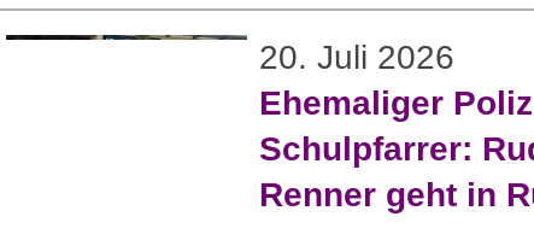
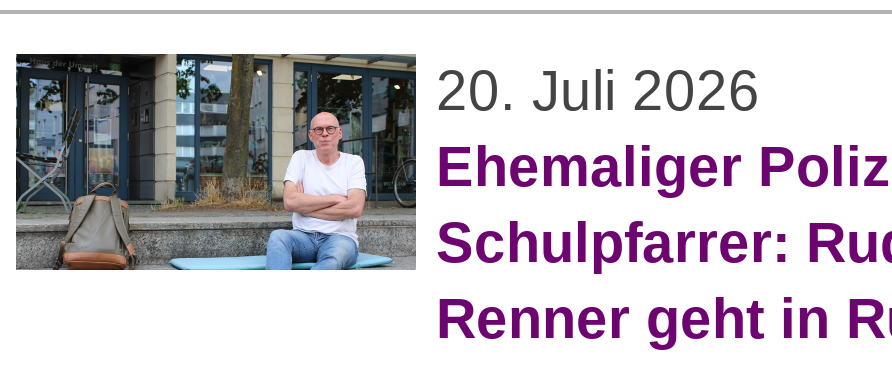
none -> [14,60,418,272] [image]

